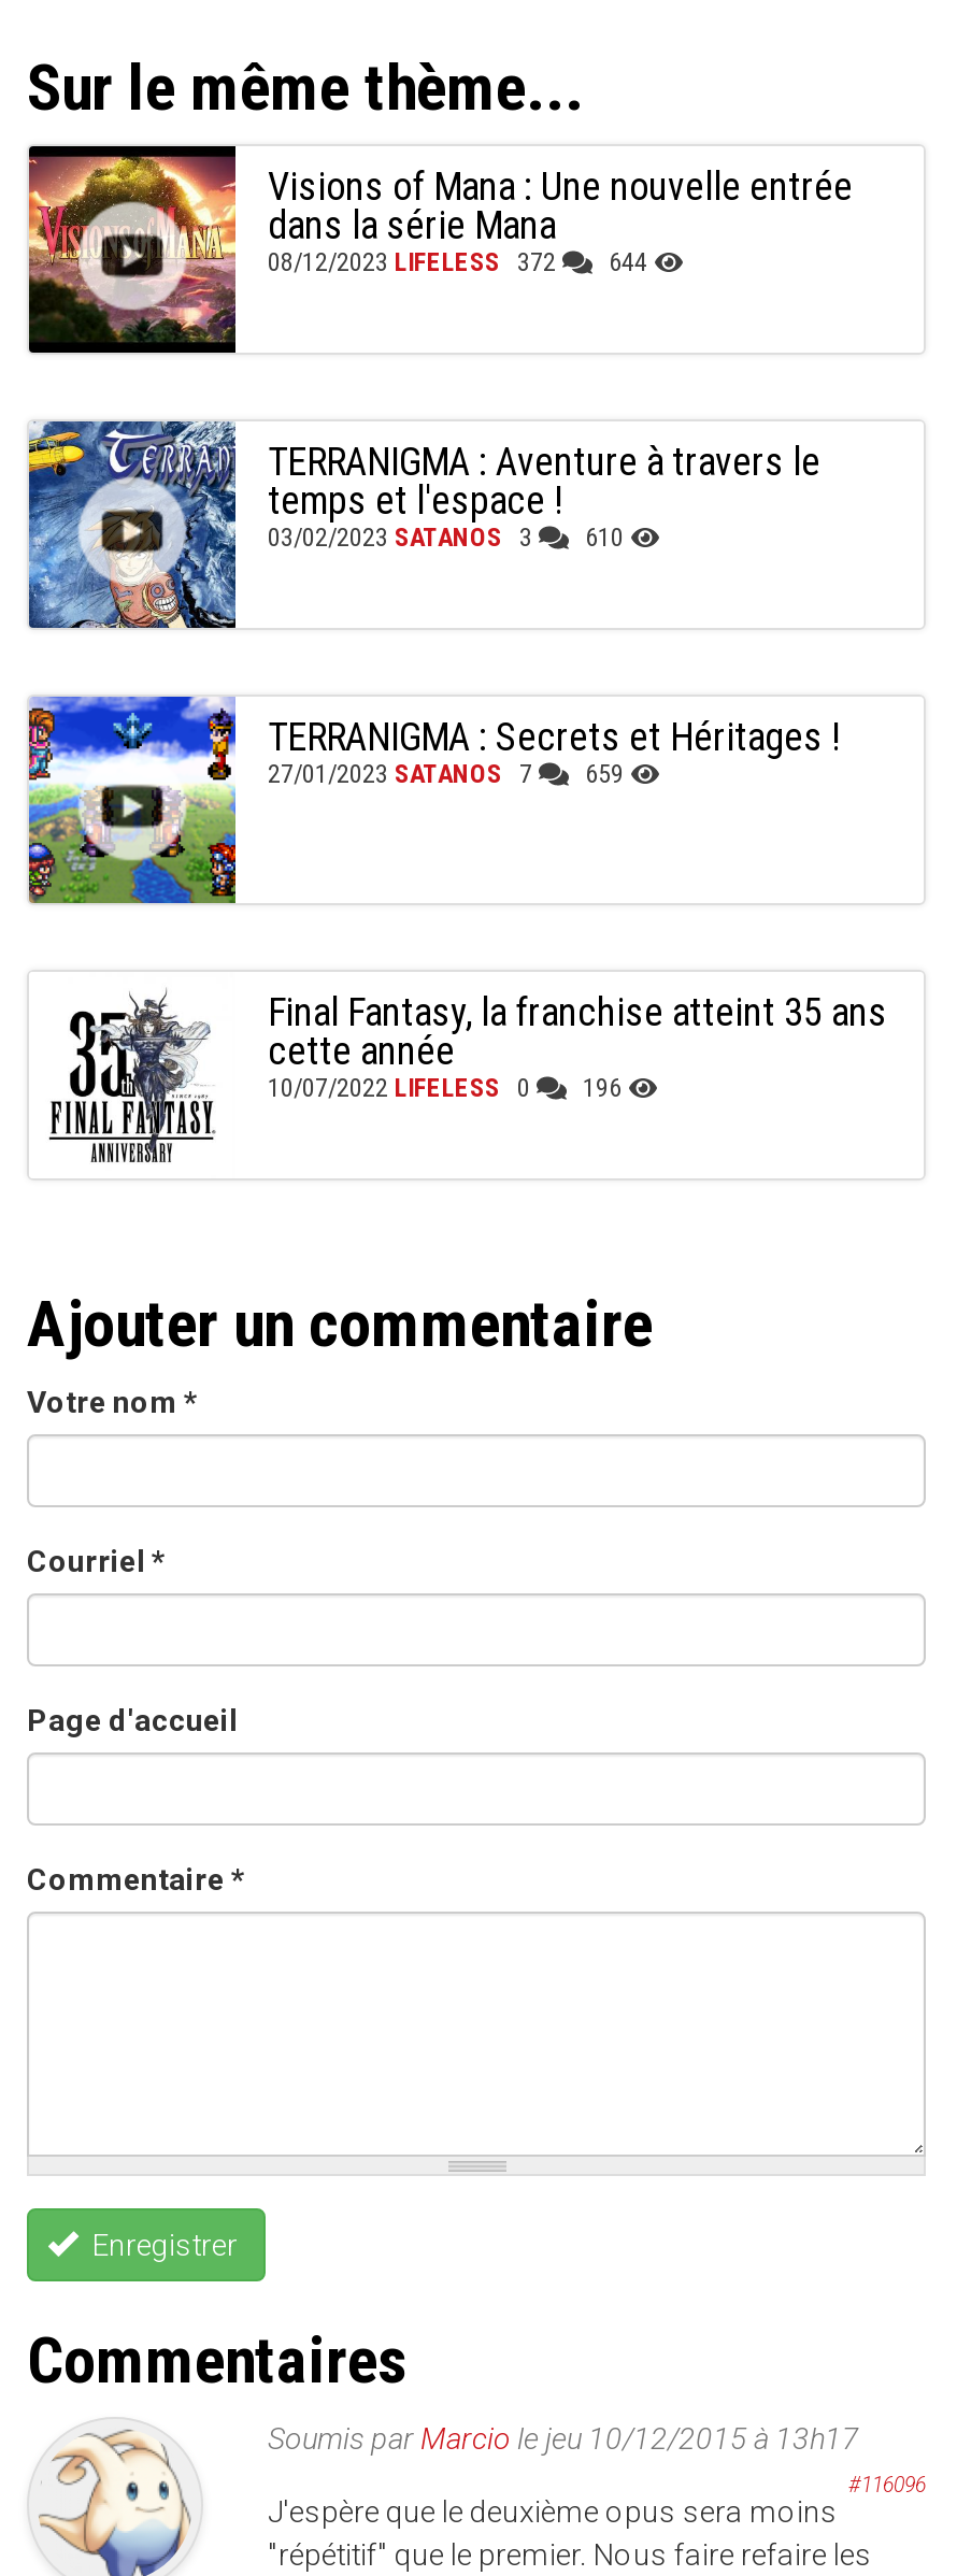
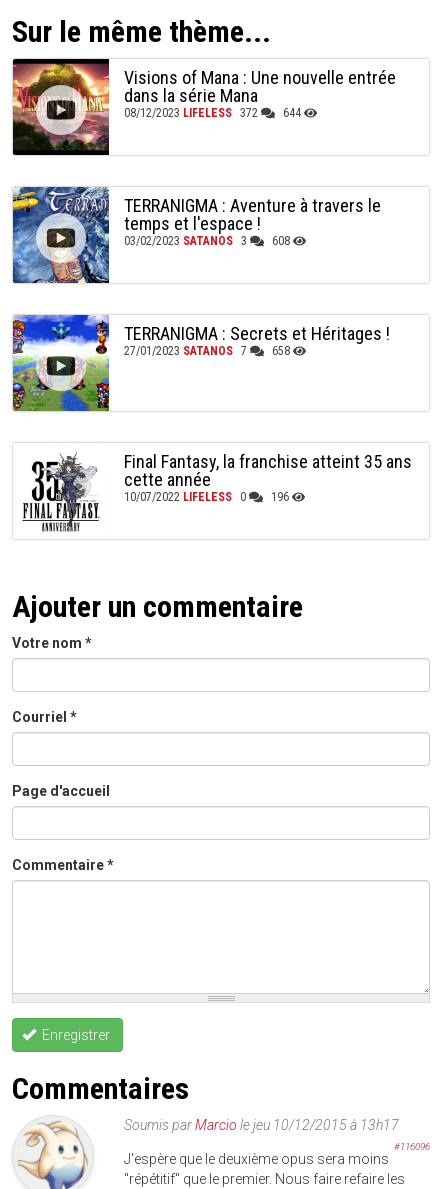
[268,523,624,553] 03/02/2023 SATANOS 3 610 -> [124,234,289,248] 03/02/2023 SATANOS 3 608
[268,759,624,789] 27/01/2023 SATANOS 7 659 -> [124,344,289,358] 27/01/2023 SATANOS 7 658

